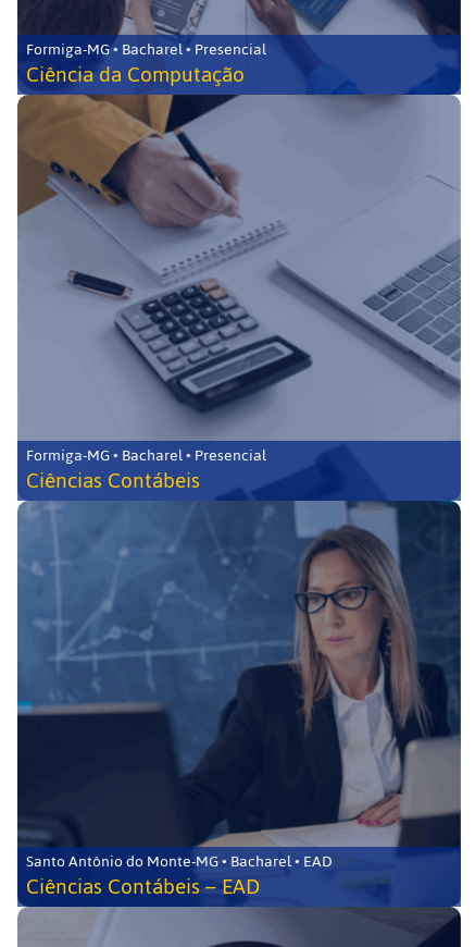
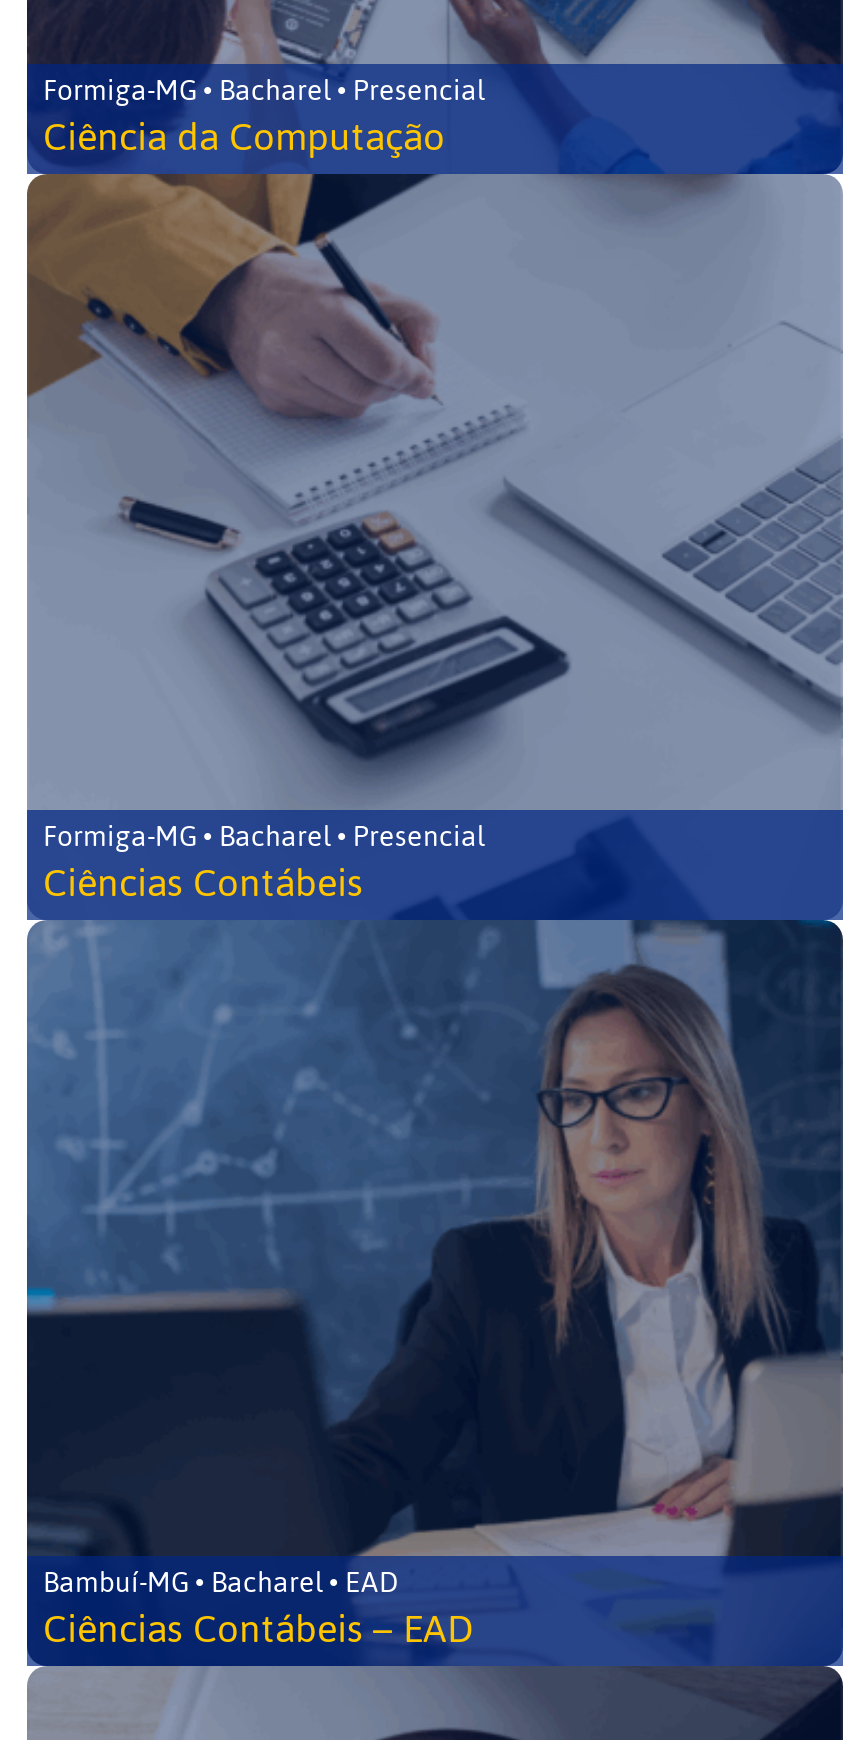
[26,847,333,876] Santo Antônio do Monte-MG • Bacharel • EAD -> [43,1556,399,1610] Bambuí-MG • Bacharel • EAD

